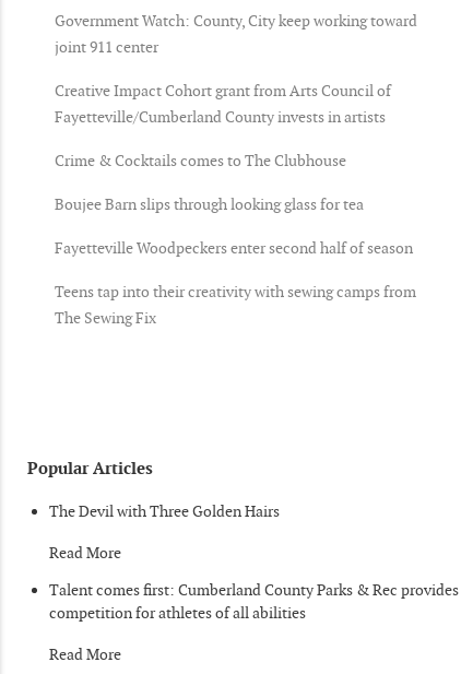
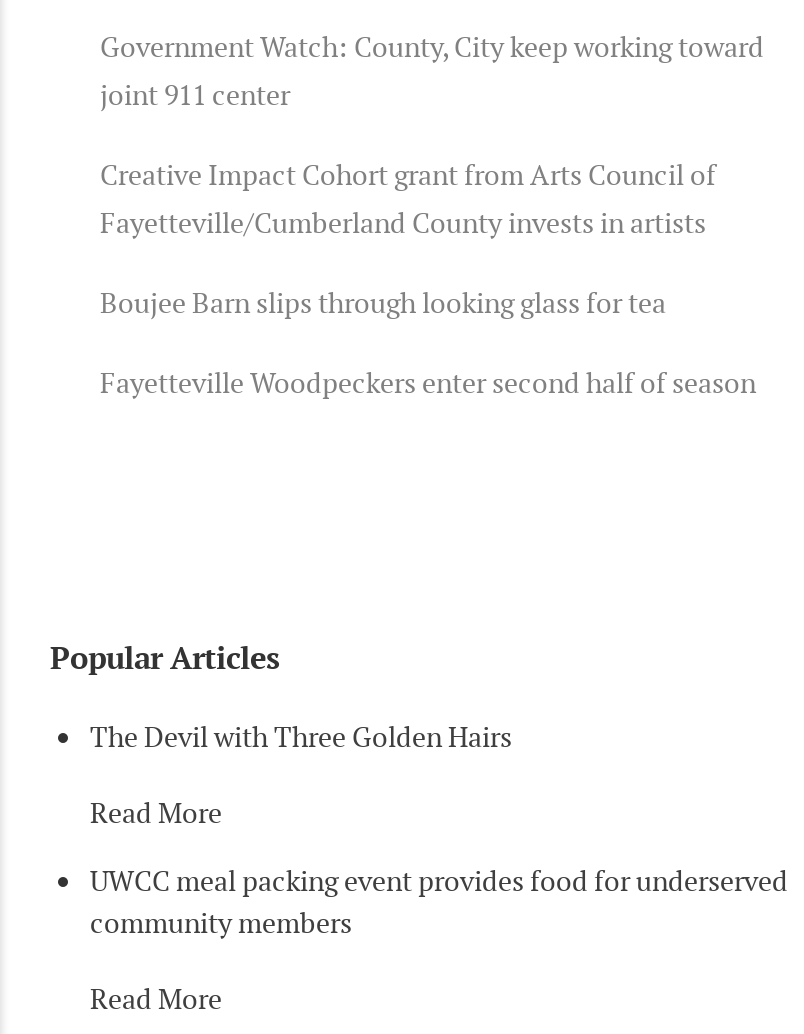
[55,151,346,170] Crime & Cocktails comes to The Clubhouse -> none
[55,282,416,328] Teens tap into their creativity with sewing camps from | The Sewing Fix -> none
[49,580,459,623] Talent comes first: Cumberland County Parks & Rec provides | competition for athletes of all abilities -> [90,863,788,941] UWCC meal packing event provides food for underserved | community members

